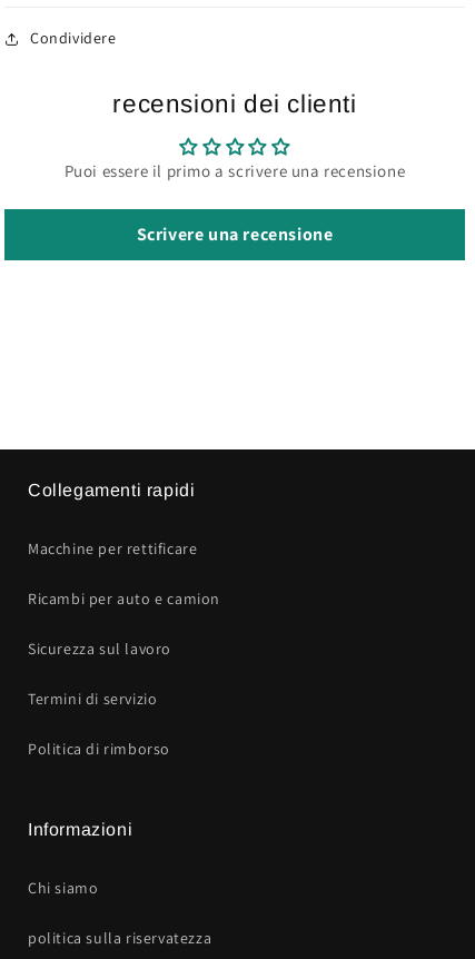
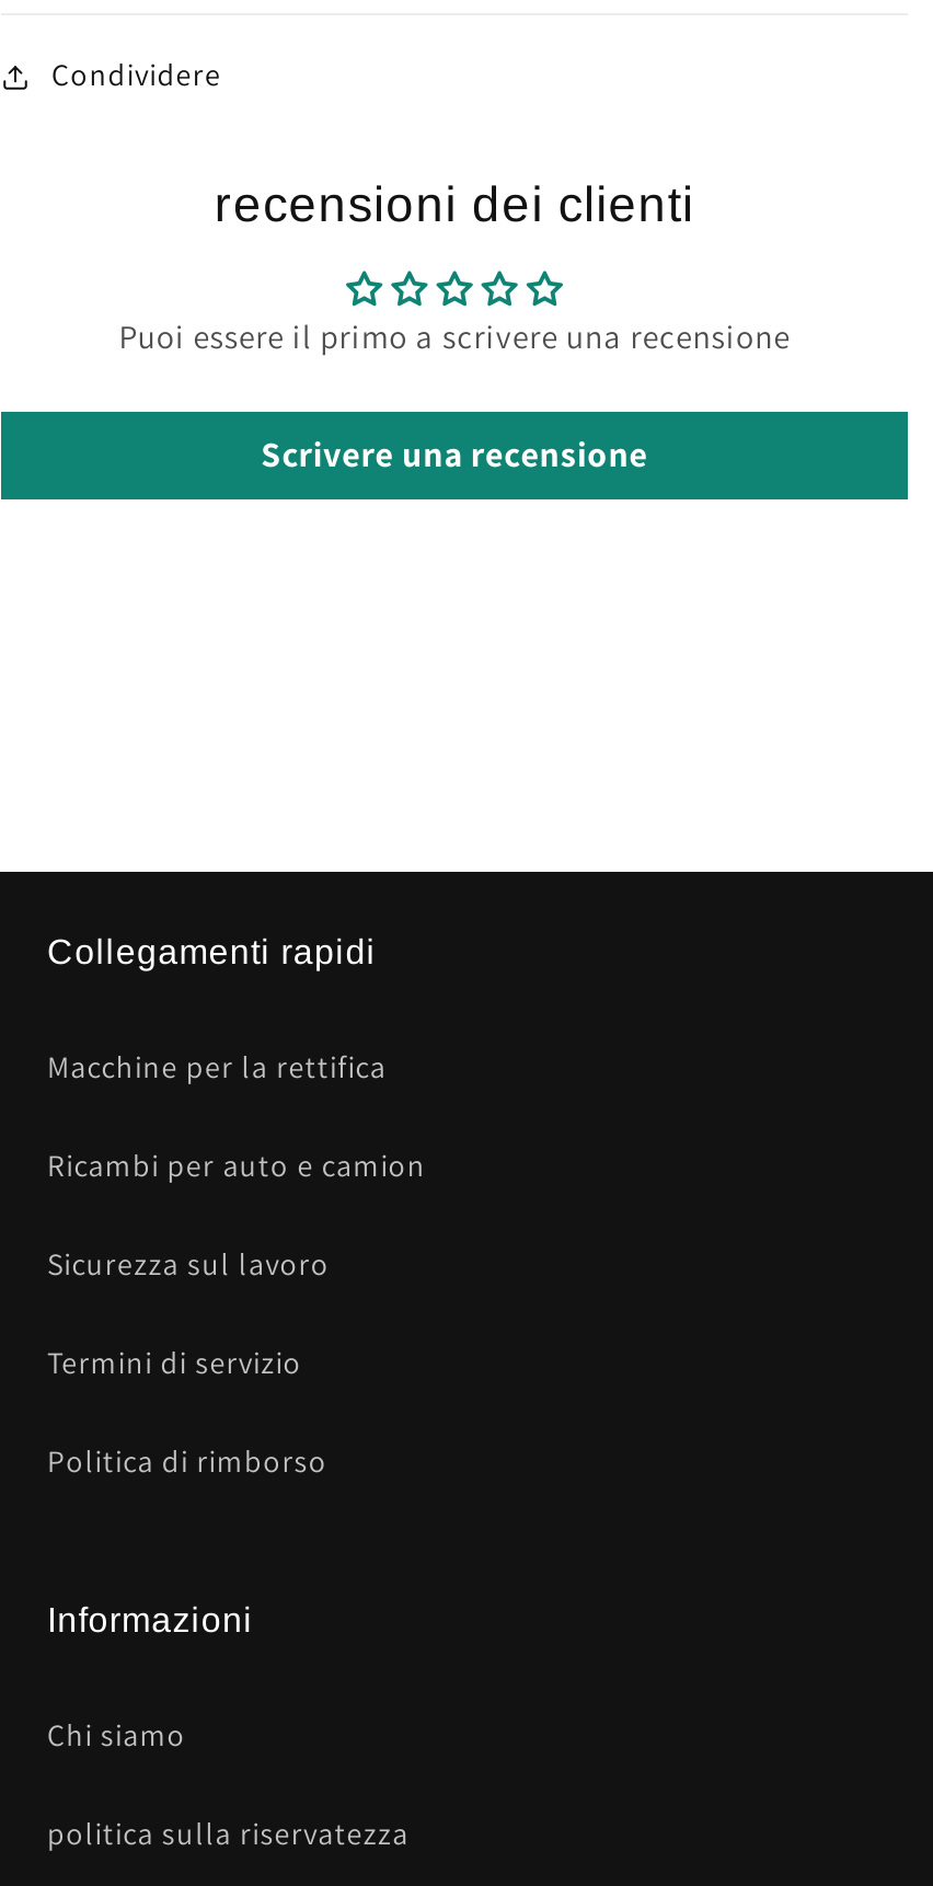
[28,539,197,559] Macchine per rettificare -> [47,1048,387,1087] Macchine per la rettifica

